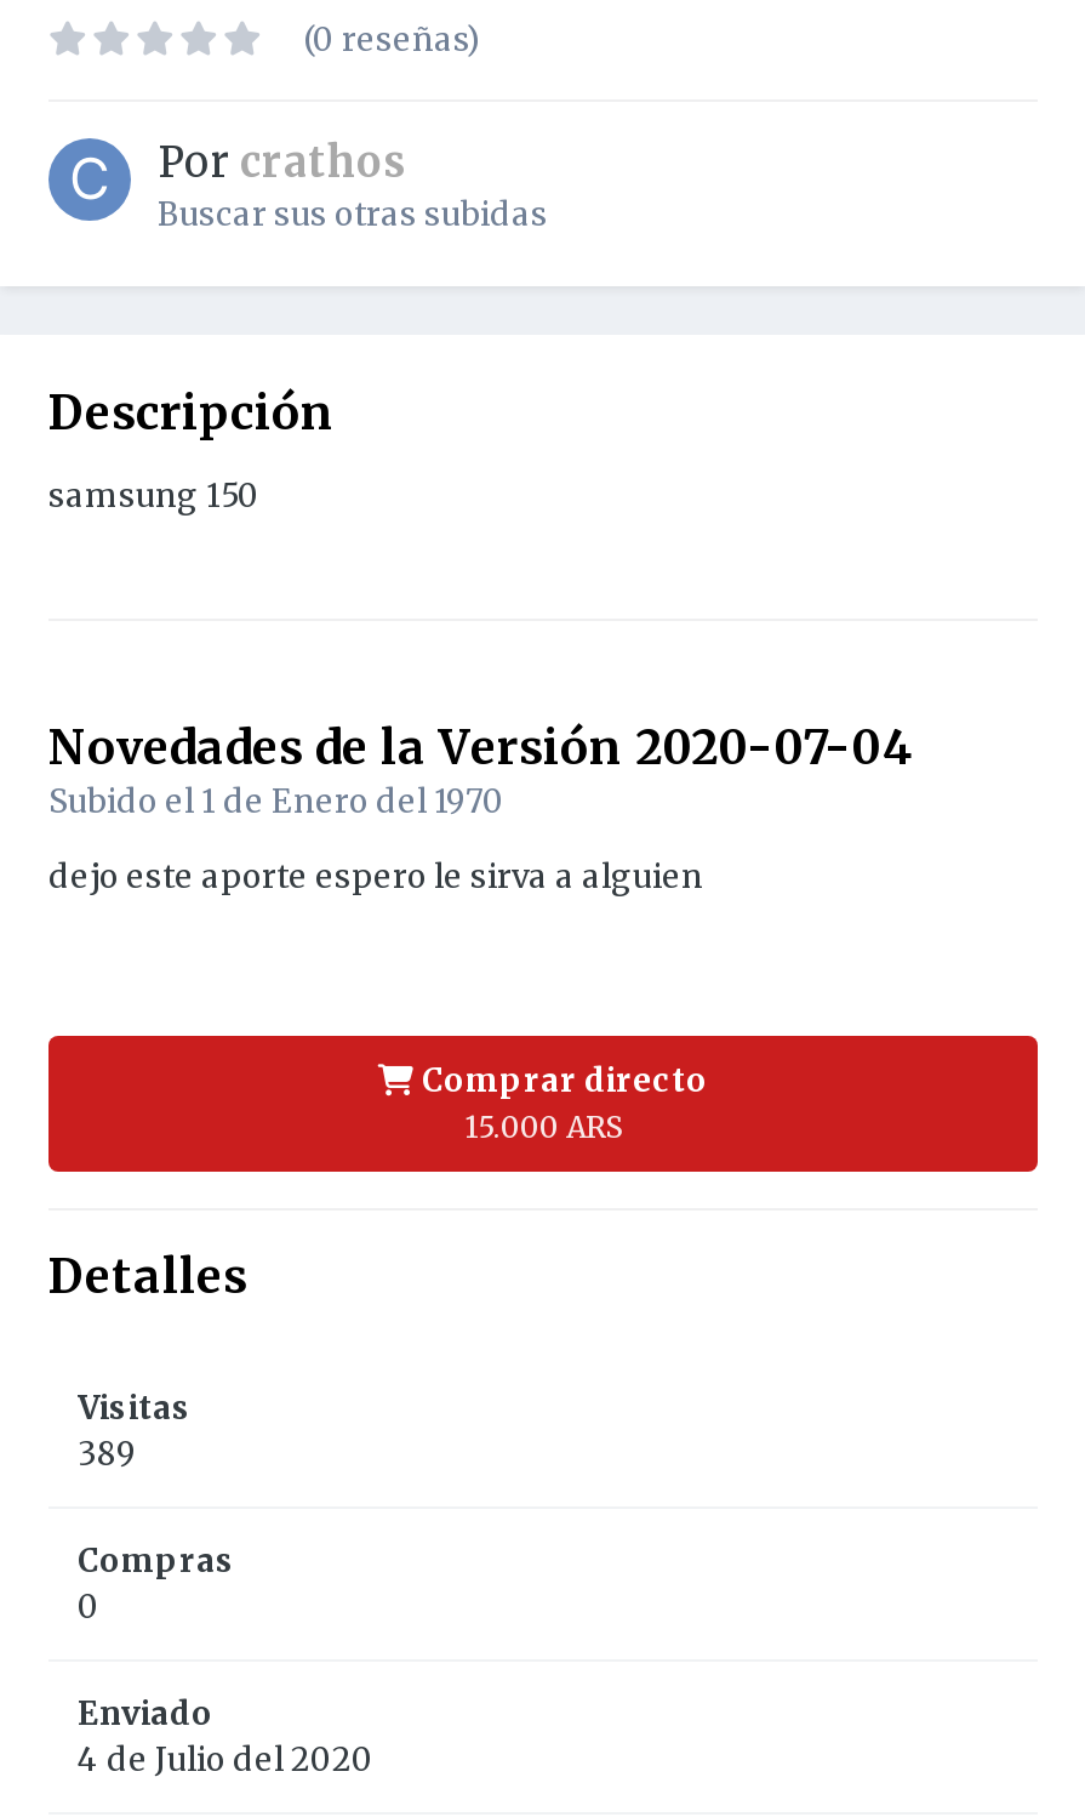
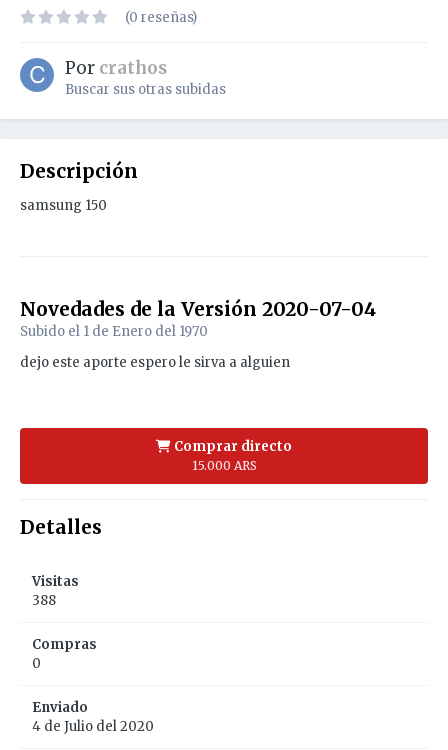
[78,1434,136,1476] 389 -> [32,592,56,609] 388

